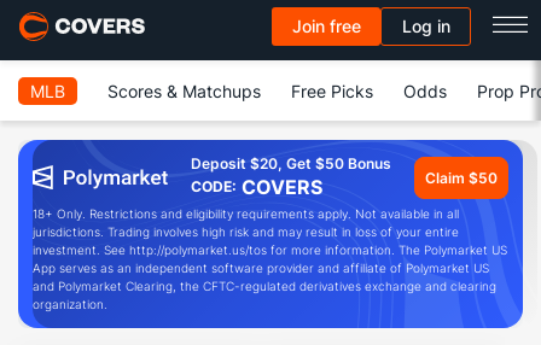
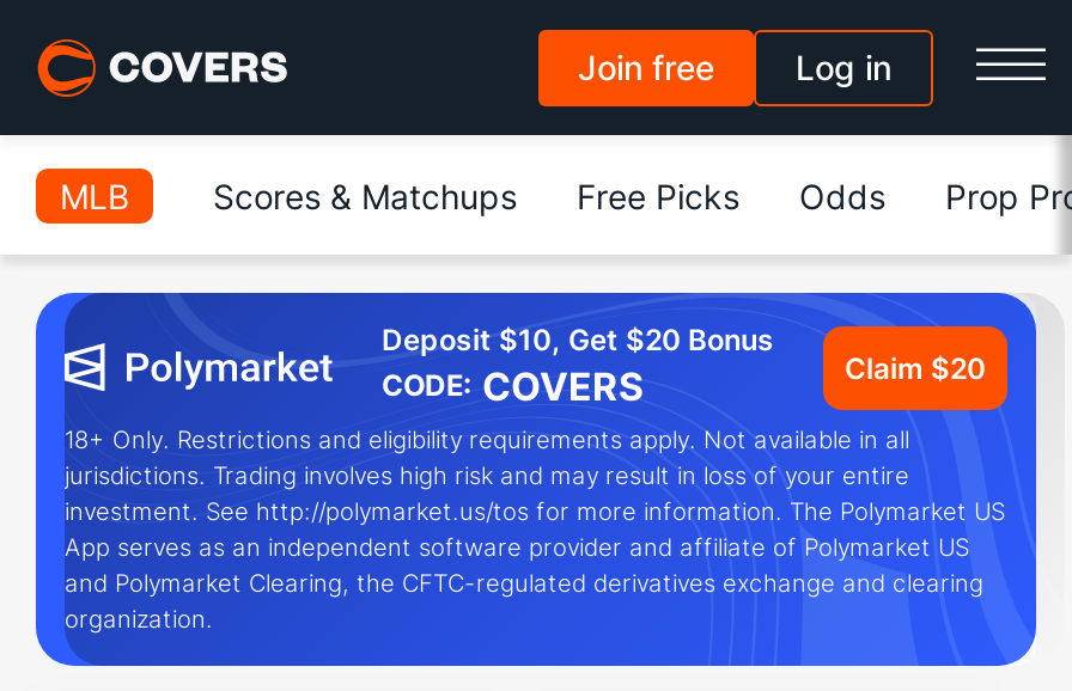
[191,154,391,172] Deposit $20, Get $50 Bonus -> [382,322,774,357] Deposit $10, Get $20 Bonus
[425,168,498,186] Claim $50 -> [845,349,986,385] Claim $20

